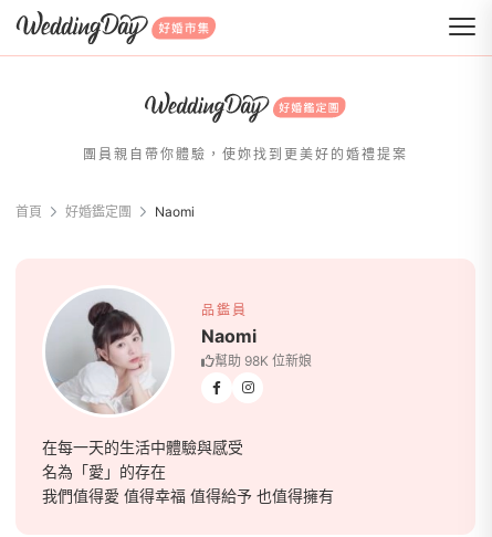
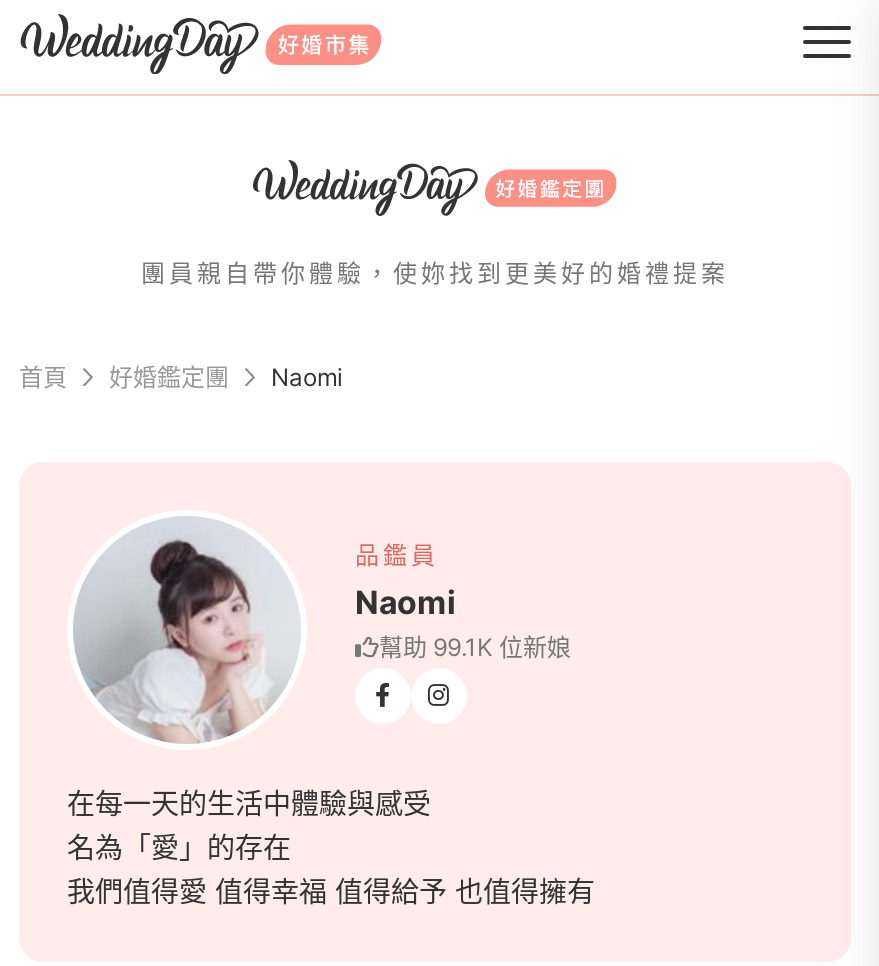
[214,352,312,369] 幫助 98K 位新娘 -> [379,632,571,662] 幫助 99.1K 位新娘

